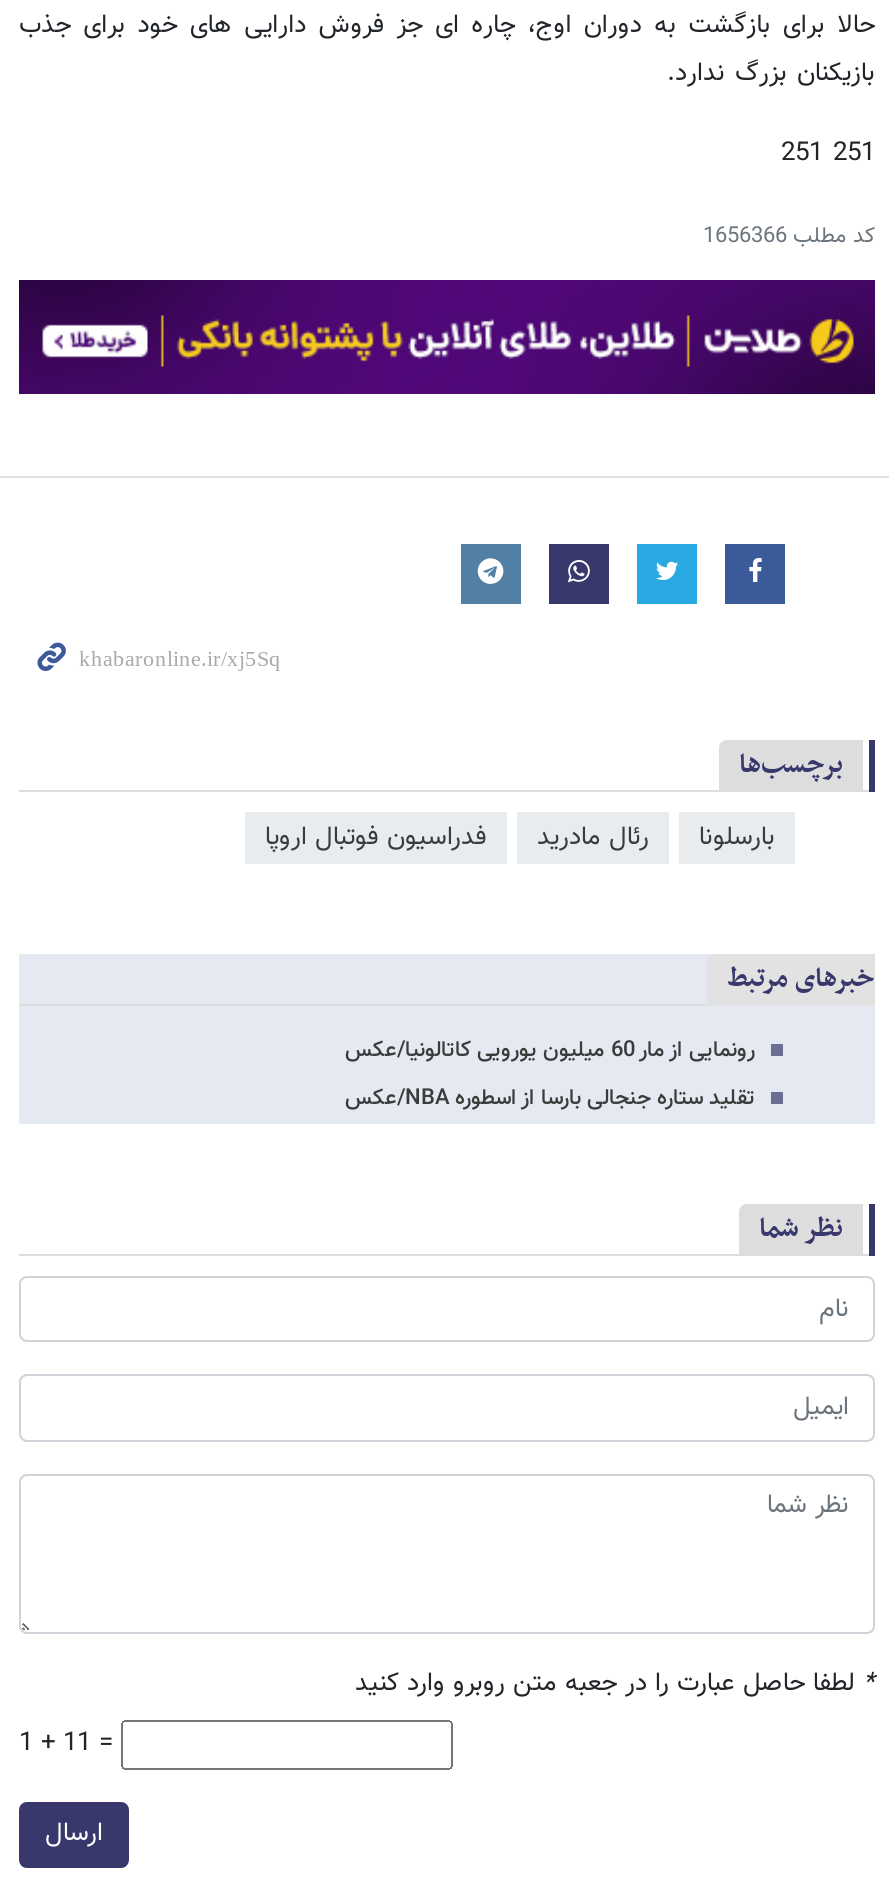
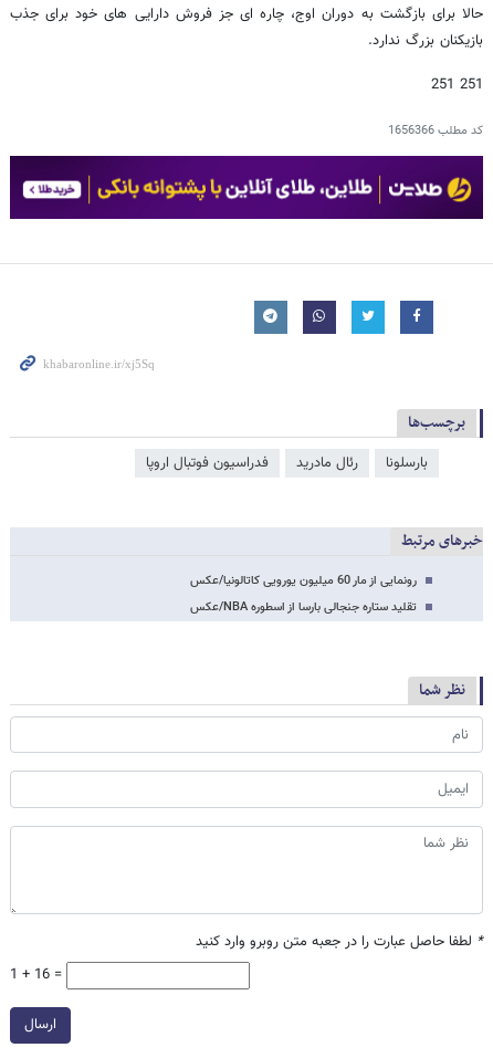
[19,1723,113,1763] 1 + 11 = -> [10,964,62,986] 1 + 16 =

